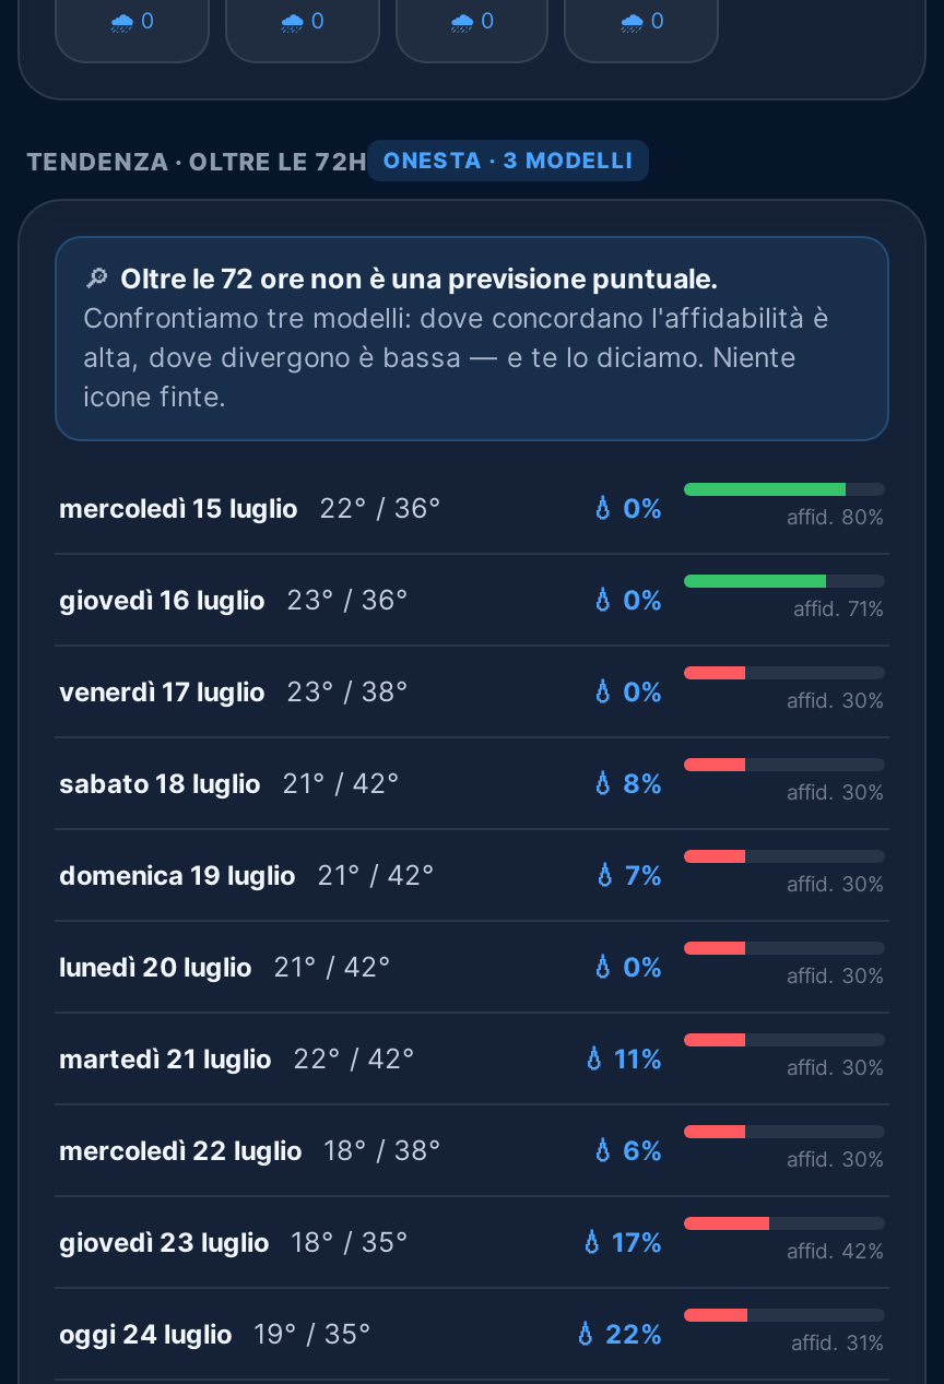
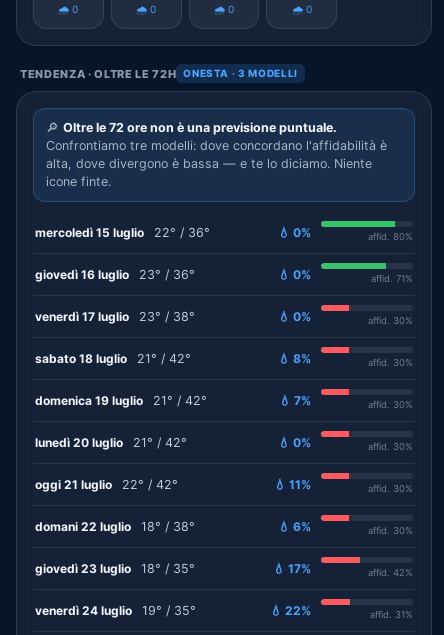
[59,1041,271,1074] martedì 21 luglio -> [35,476,112,491] oggi 21 luglio
[59,1133,302,1166] mercoledì 22 luglio -> [35,518,131,533] domani 22 luglio
[59,1316,232,1349] oggi 24 luglio -> [35,602,132,617] venerdì 24 luglio

